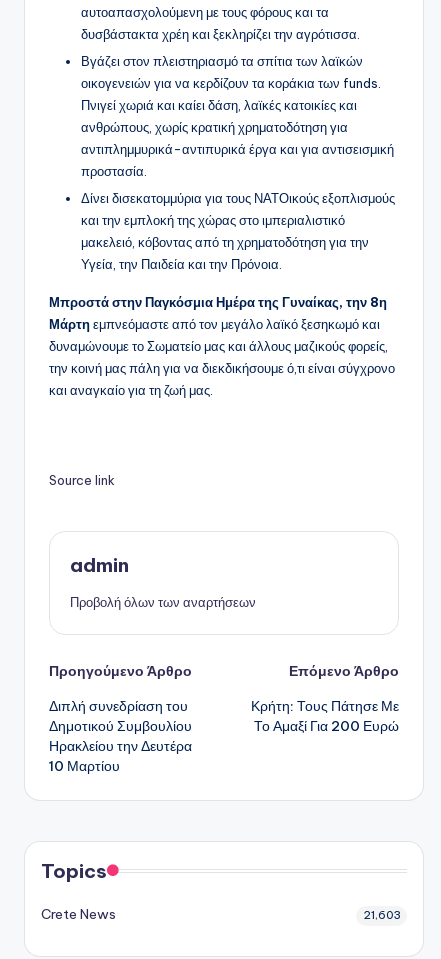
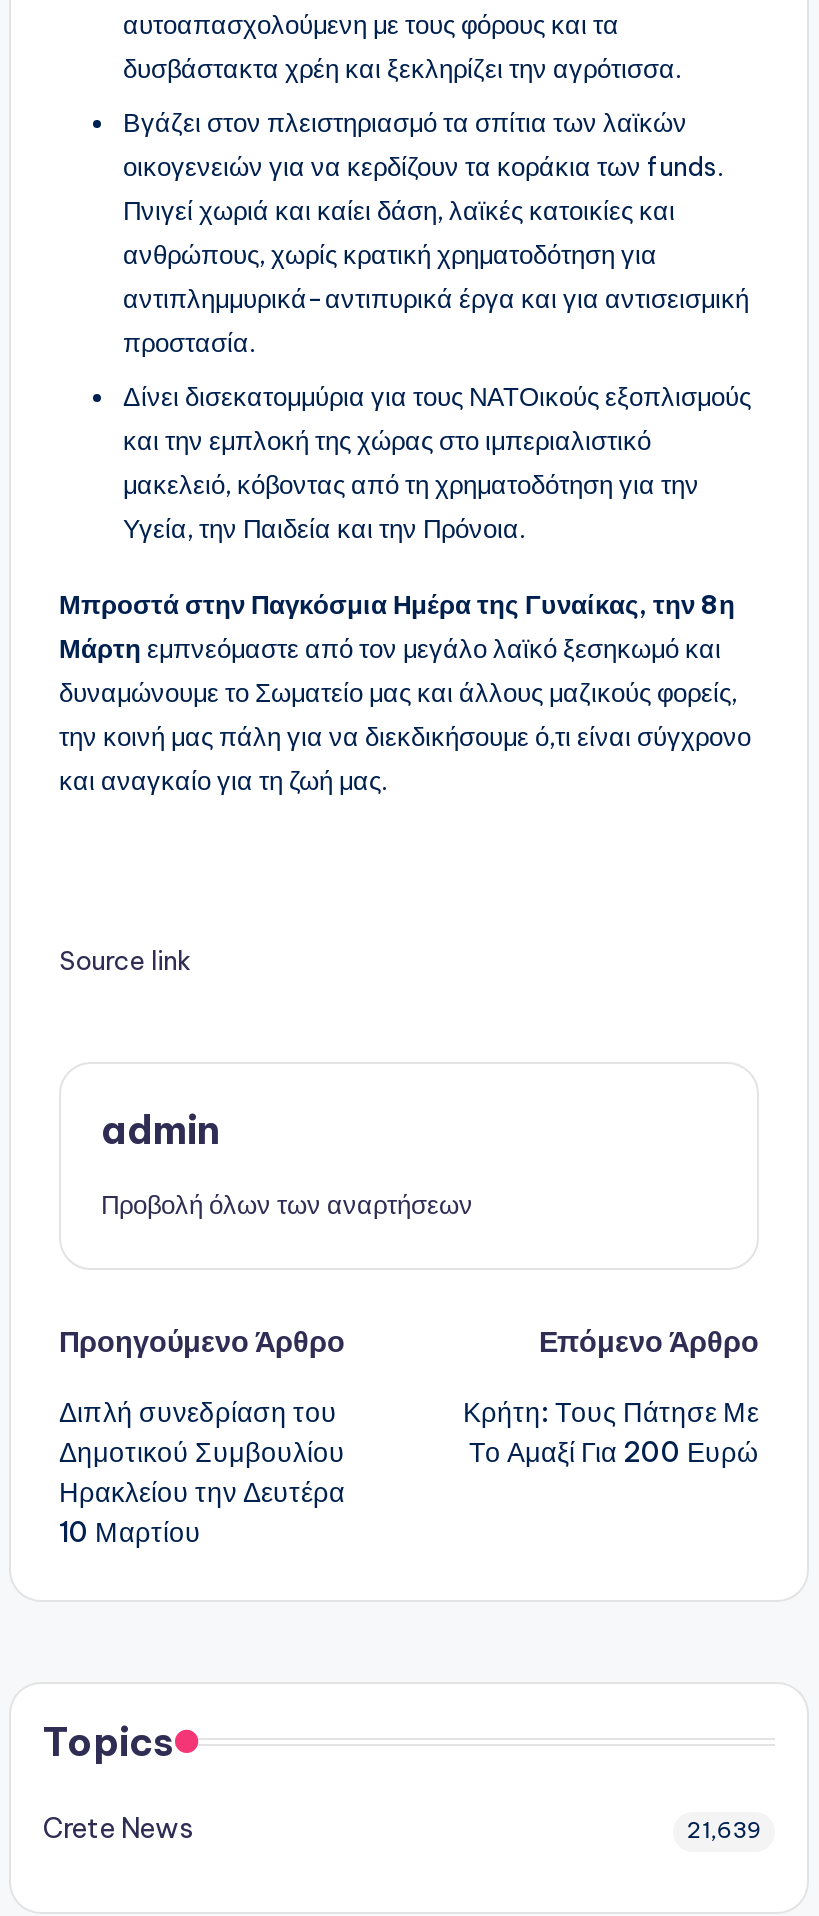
[363,908,401,922] 21,603 -> [686,1817,762,1845] 21,639

